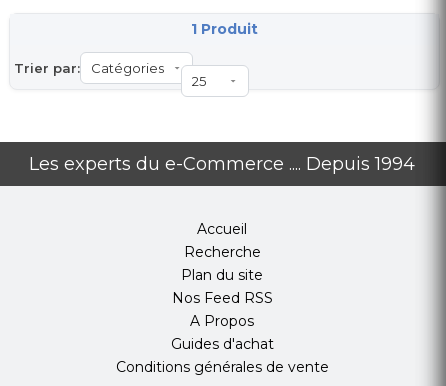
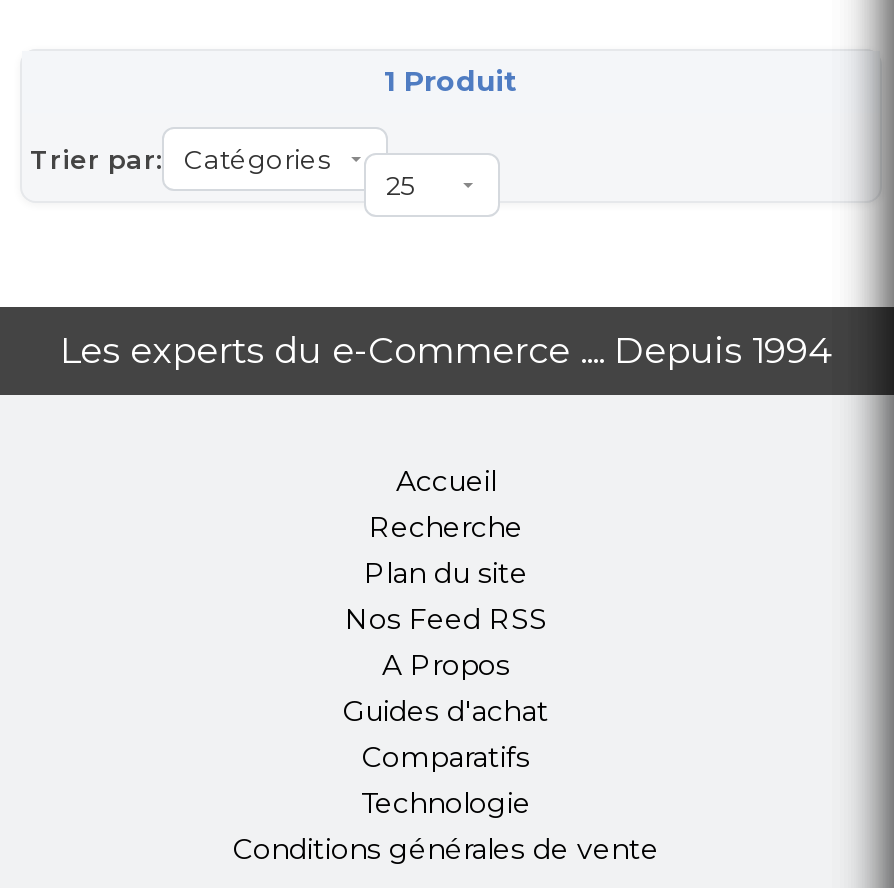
none -> [361,739,531,821] Comparatifs | Technologie

